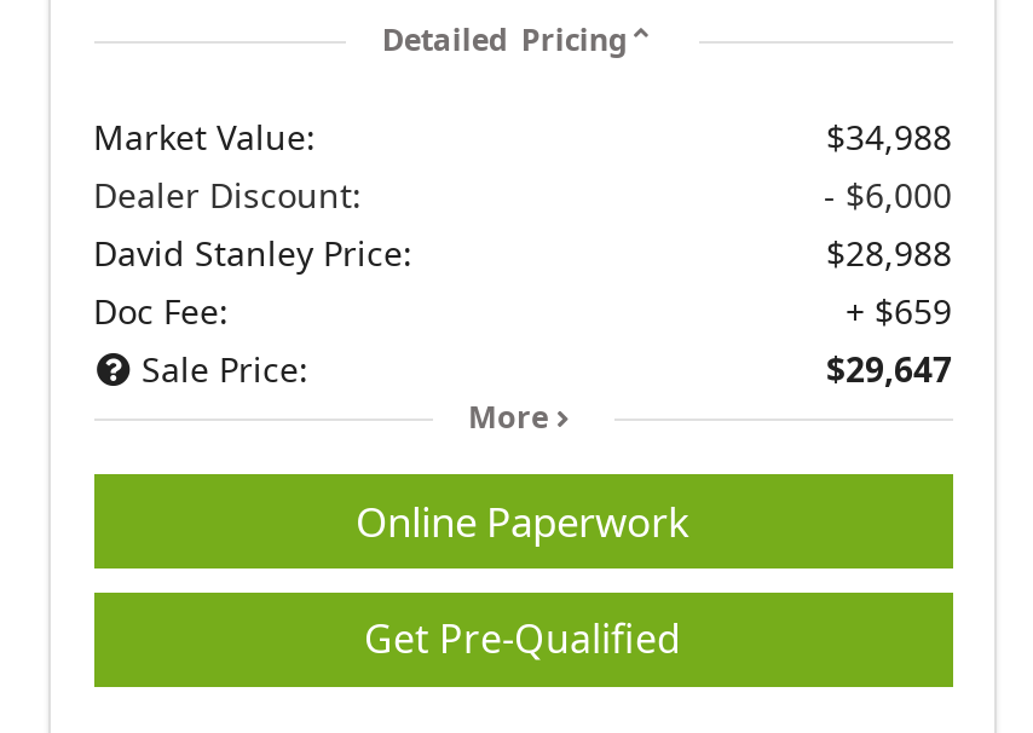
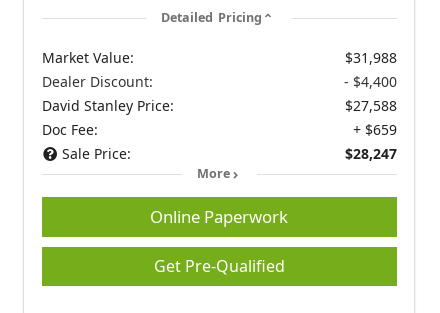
[826,112,952,158] $34,988 -> [344,48,396,67] $31,988
[824,170,952,216] - $6,000 -> [343,72,396,91] - $4,400
[826,228,952,274] $28,988 -> [344,96,396,115] $27,588
[826,344,952,390] $29,647 -> [344,144,396,163] $28,247

